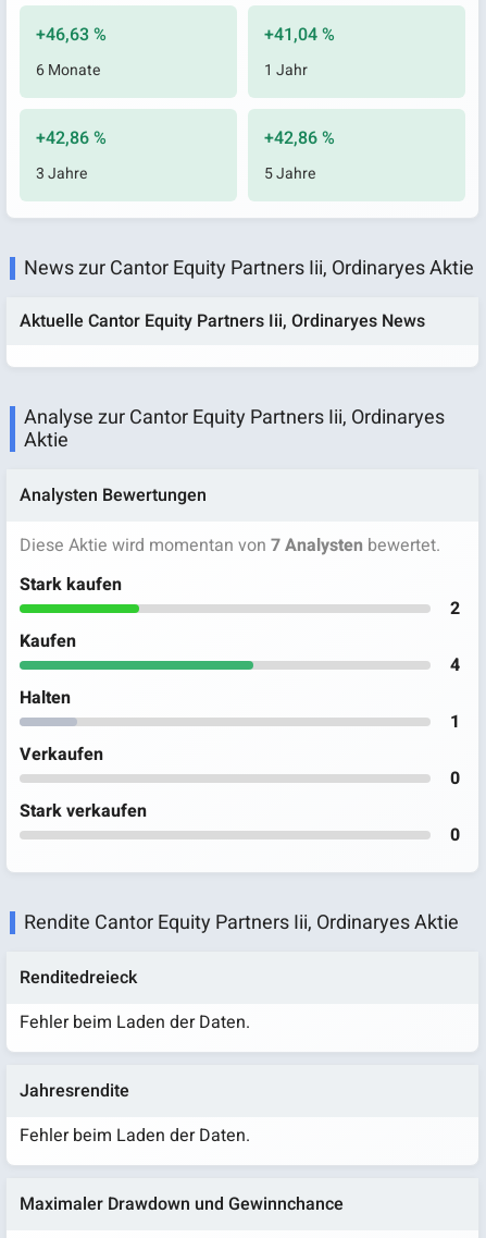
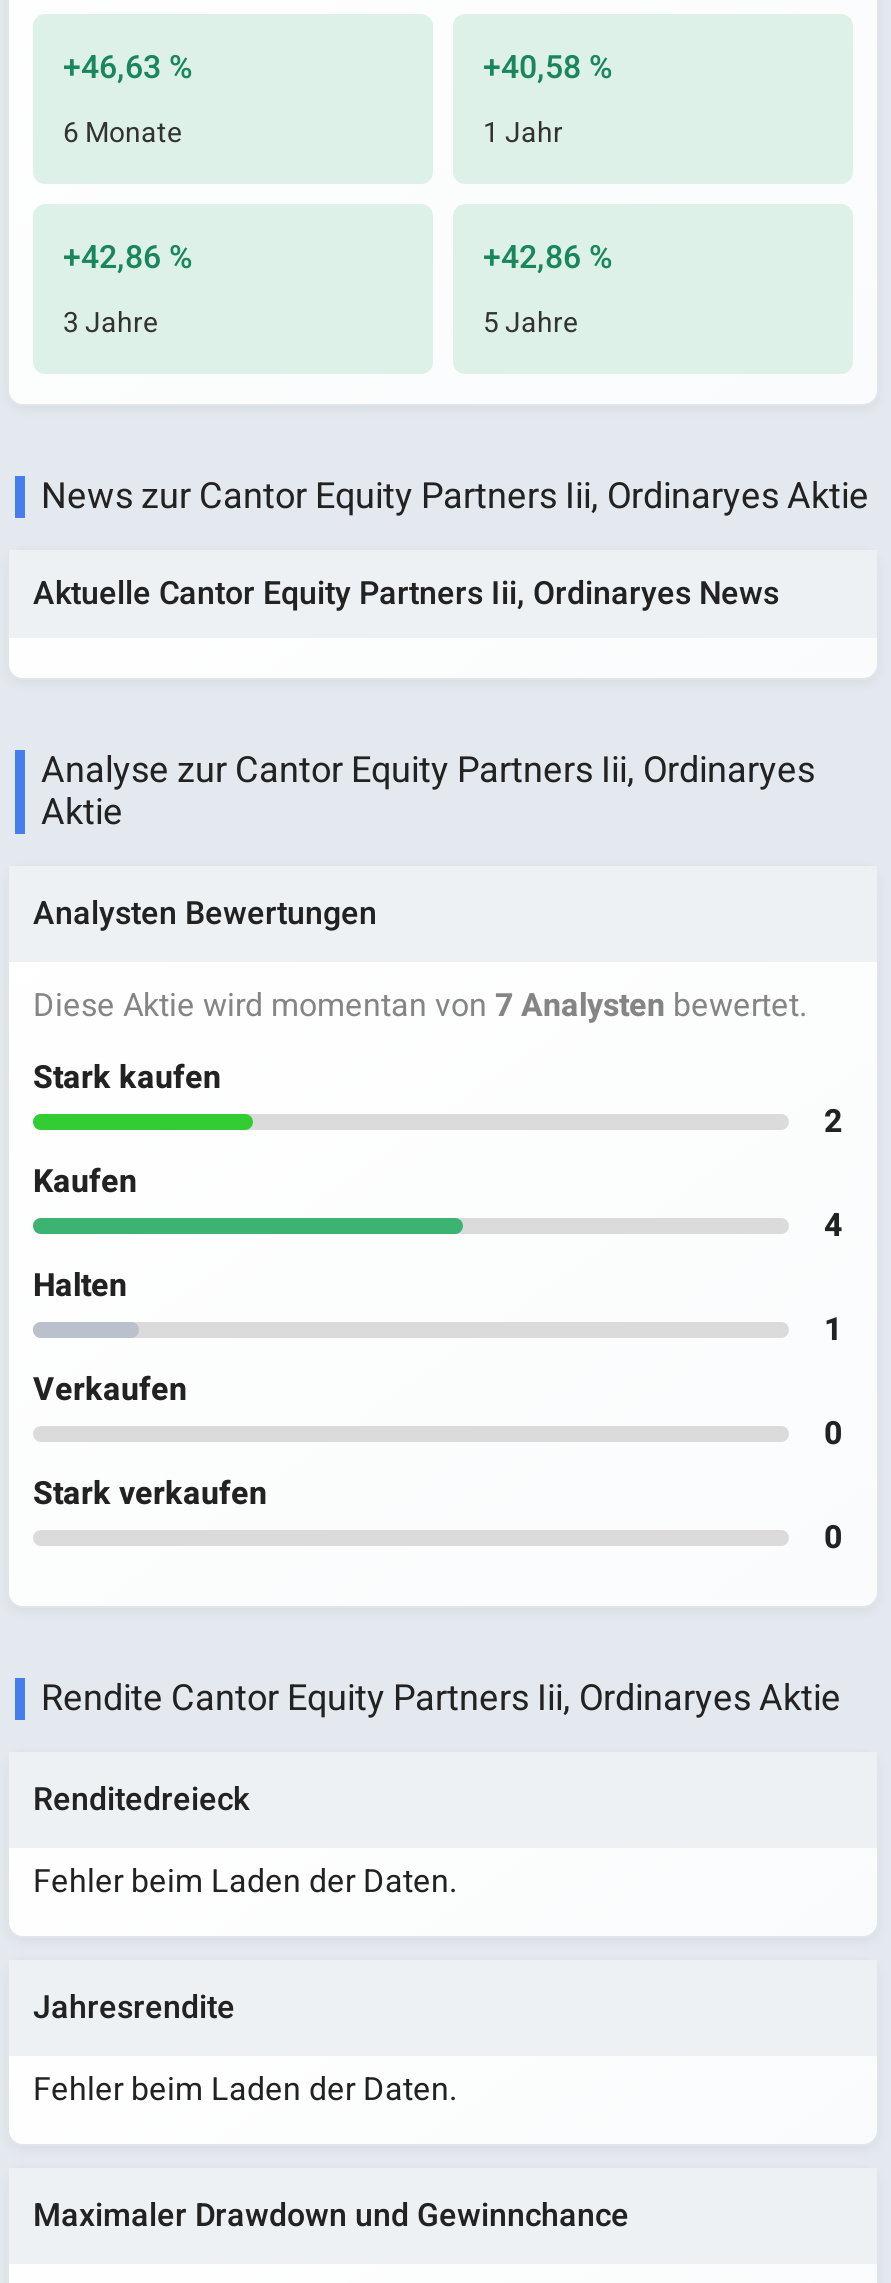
[264,22,335,48] +41,04 % -> [483,45,613,93] +40,58 %

